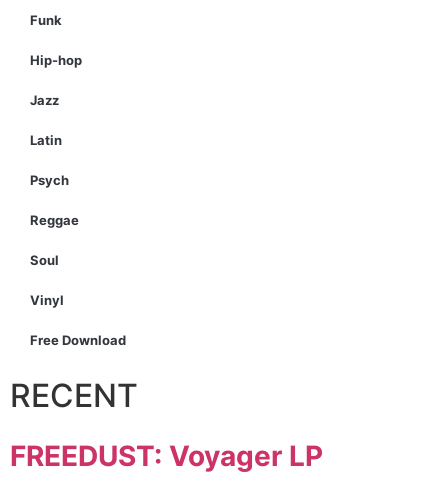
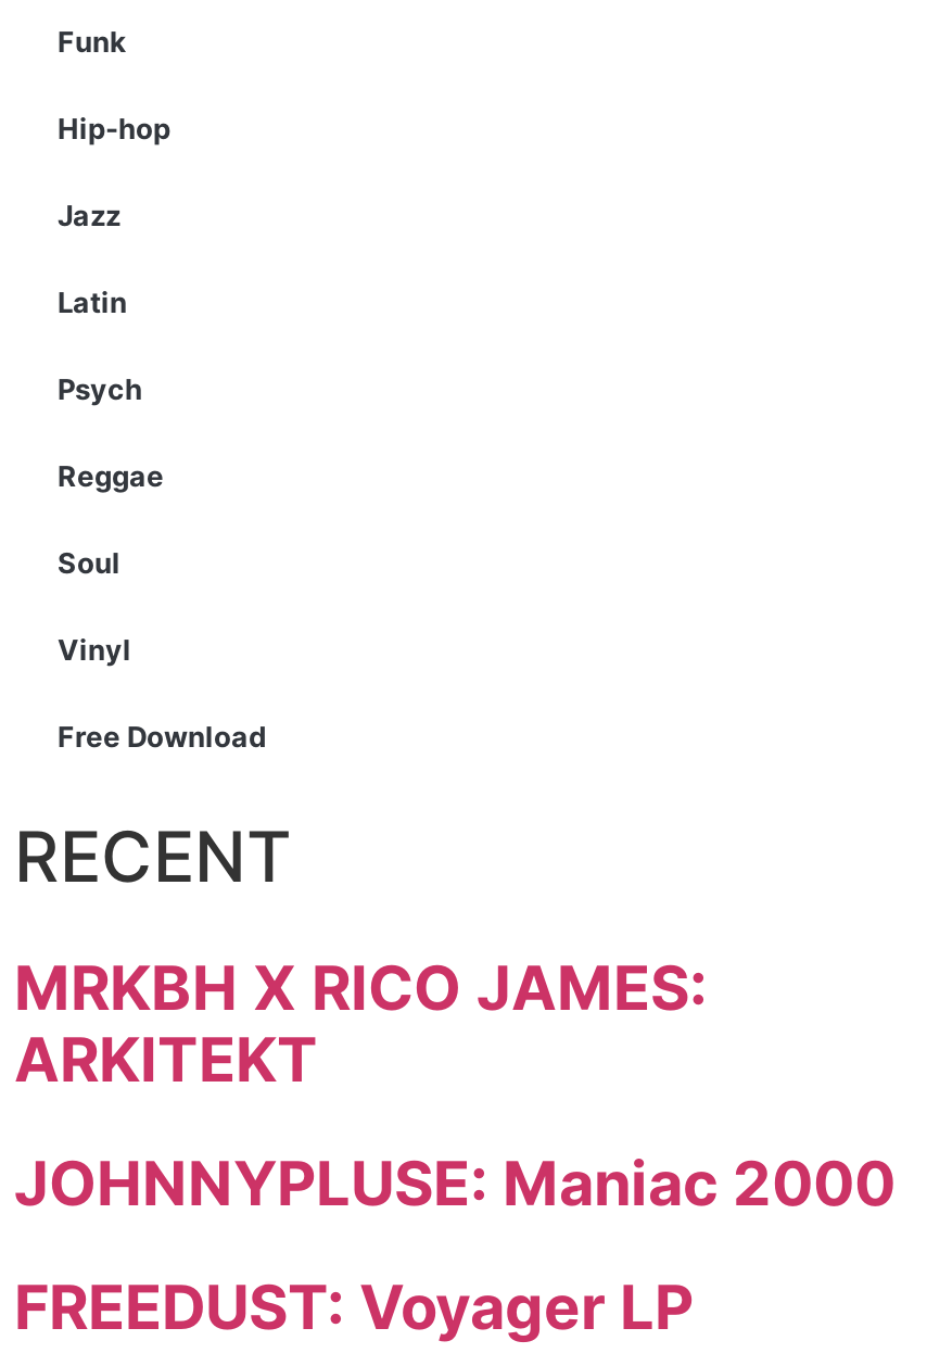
none -> [14,950,896,1220] MRKBH X RICO JAMES: | ARKITEKT | JOHNNYPLUSE: Maniac 2000

